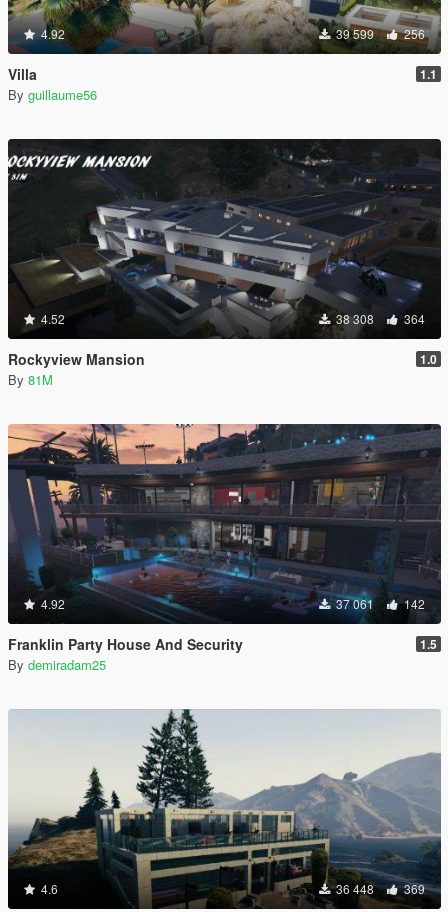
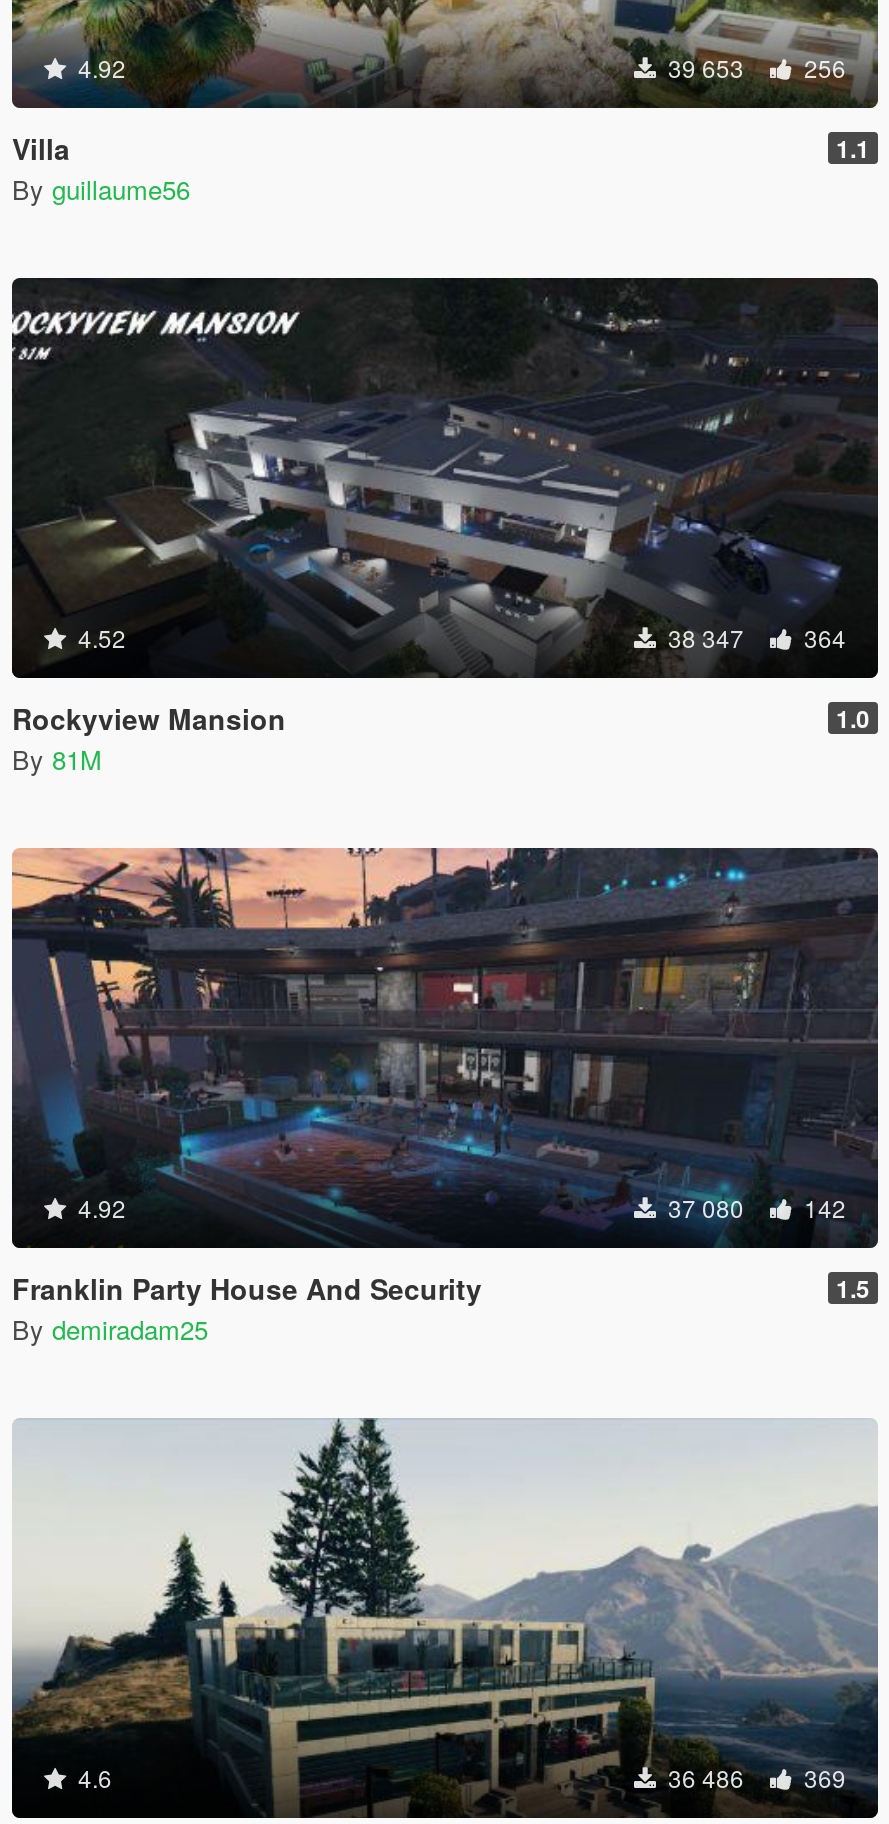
[333,25,425,42] 39 599 256 -> [662,50,846,84] 39 653 256
[333,310,425,327] 38 308 364 -> [662,620,846,654] 38 347 364
[333,595,425,612] 37 061 142 -> [662,1190,846,1224] 37 080 142
[333,880,425,897] 36 448 369 -> [662,1760,846,1794] 36 486 369

